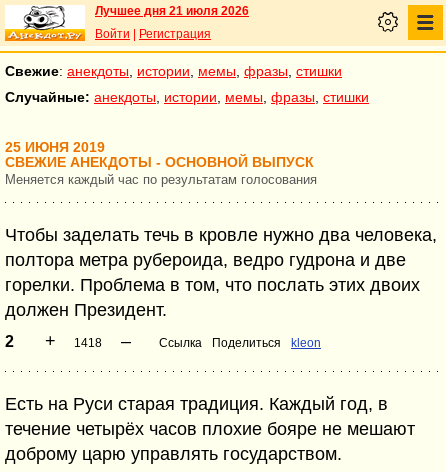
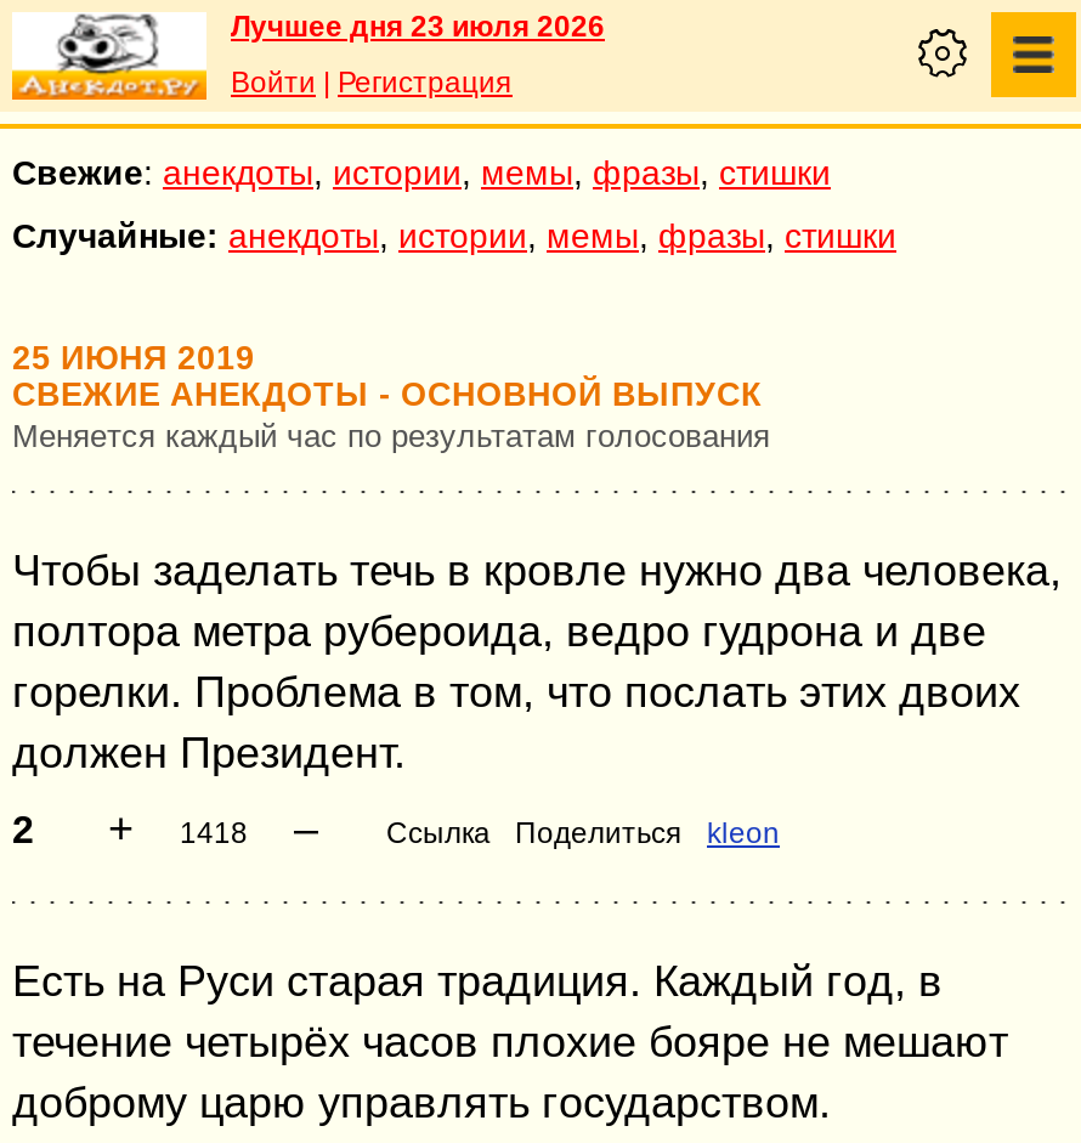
[95,4,249,18] Лучшее дня 21 июля 2026 -> [231,10,605,44] Лучшее дня 23 июля 2026

